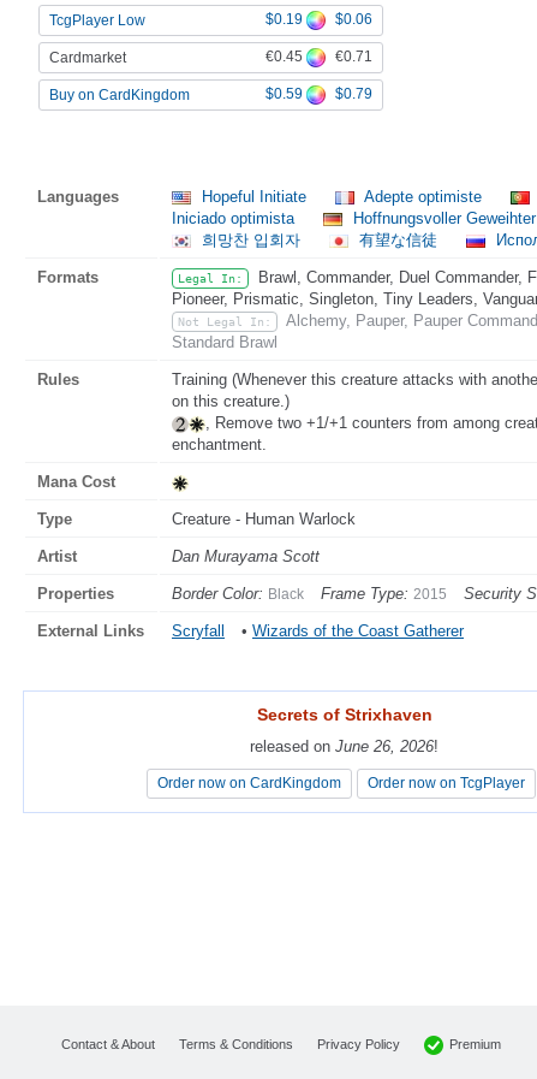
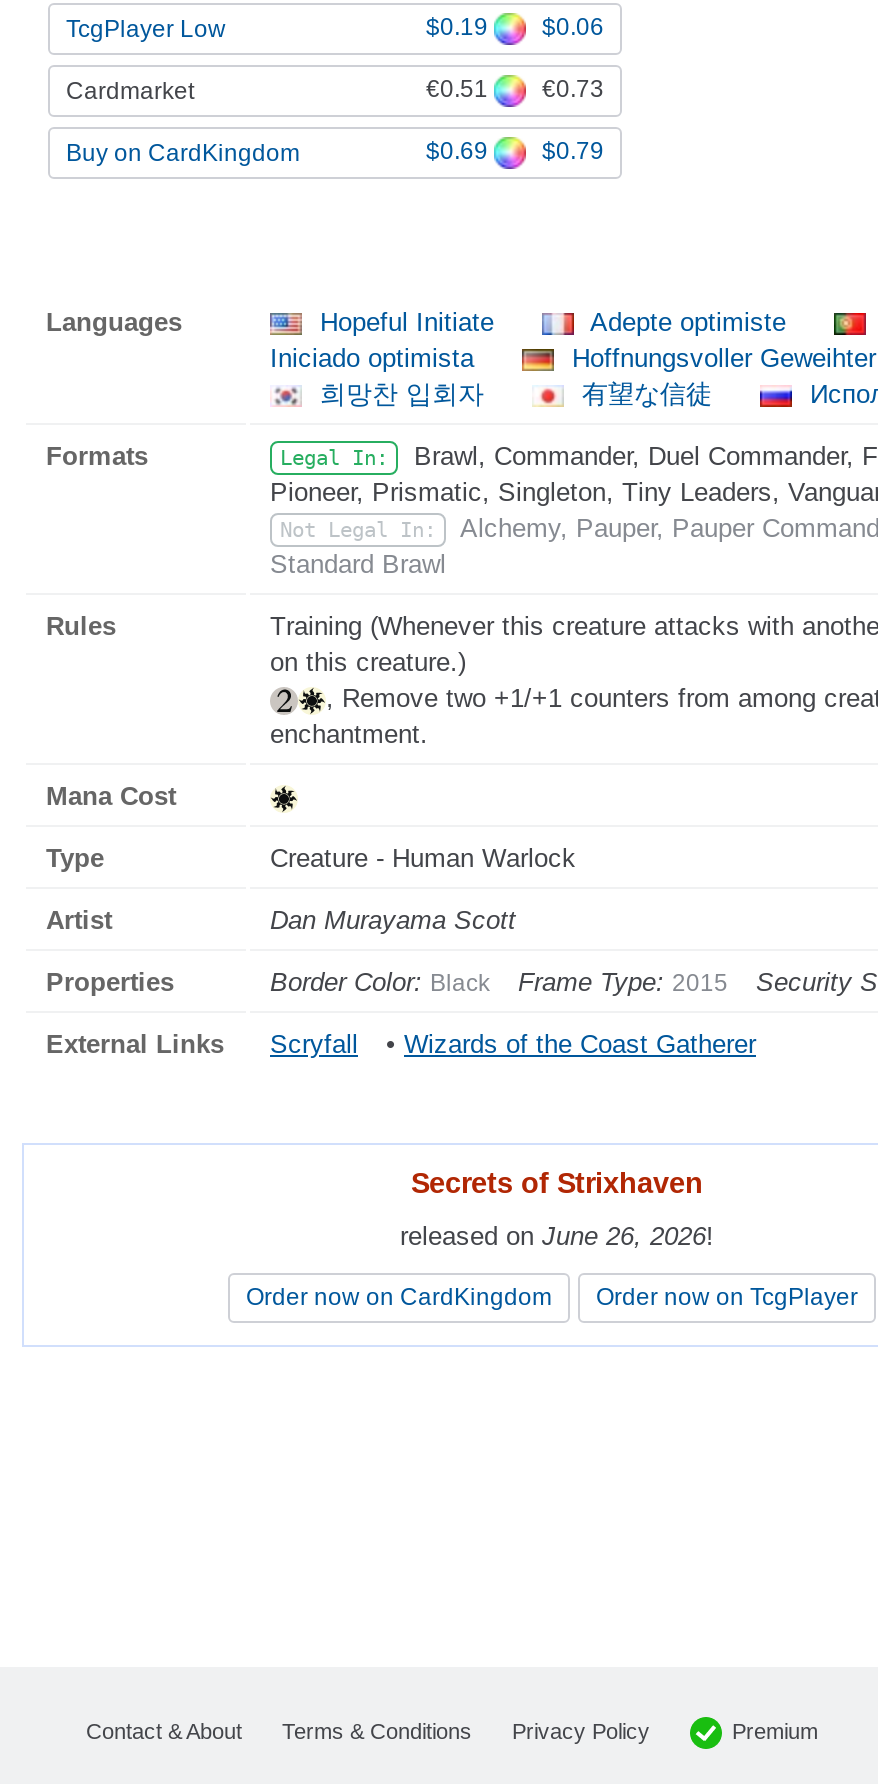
[265,48,306,65] €0.45 -> [426,75,494,103] €0.51
[332,48,372,65] €0.71 -> [536,75,604,103] €0.73
[265,86,372,102] $0.59 $0.79 -> [426,137,604,165] $0.69 $0.79

